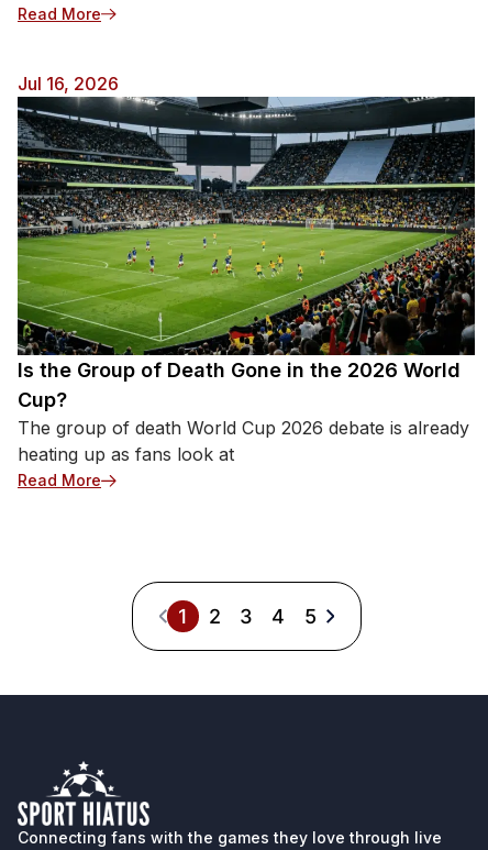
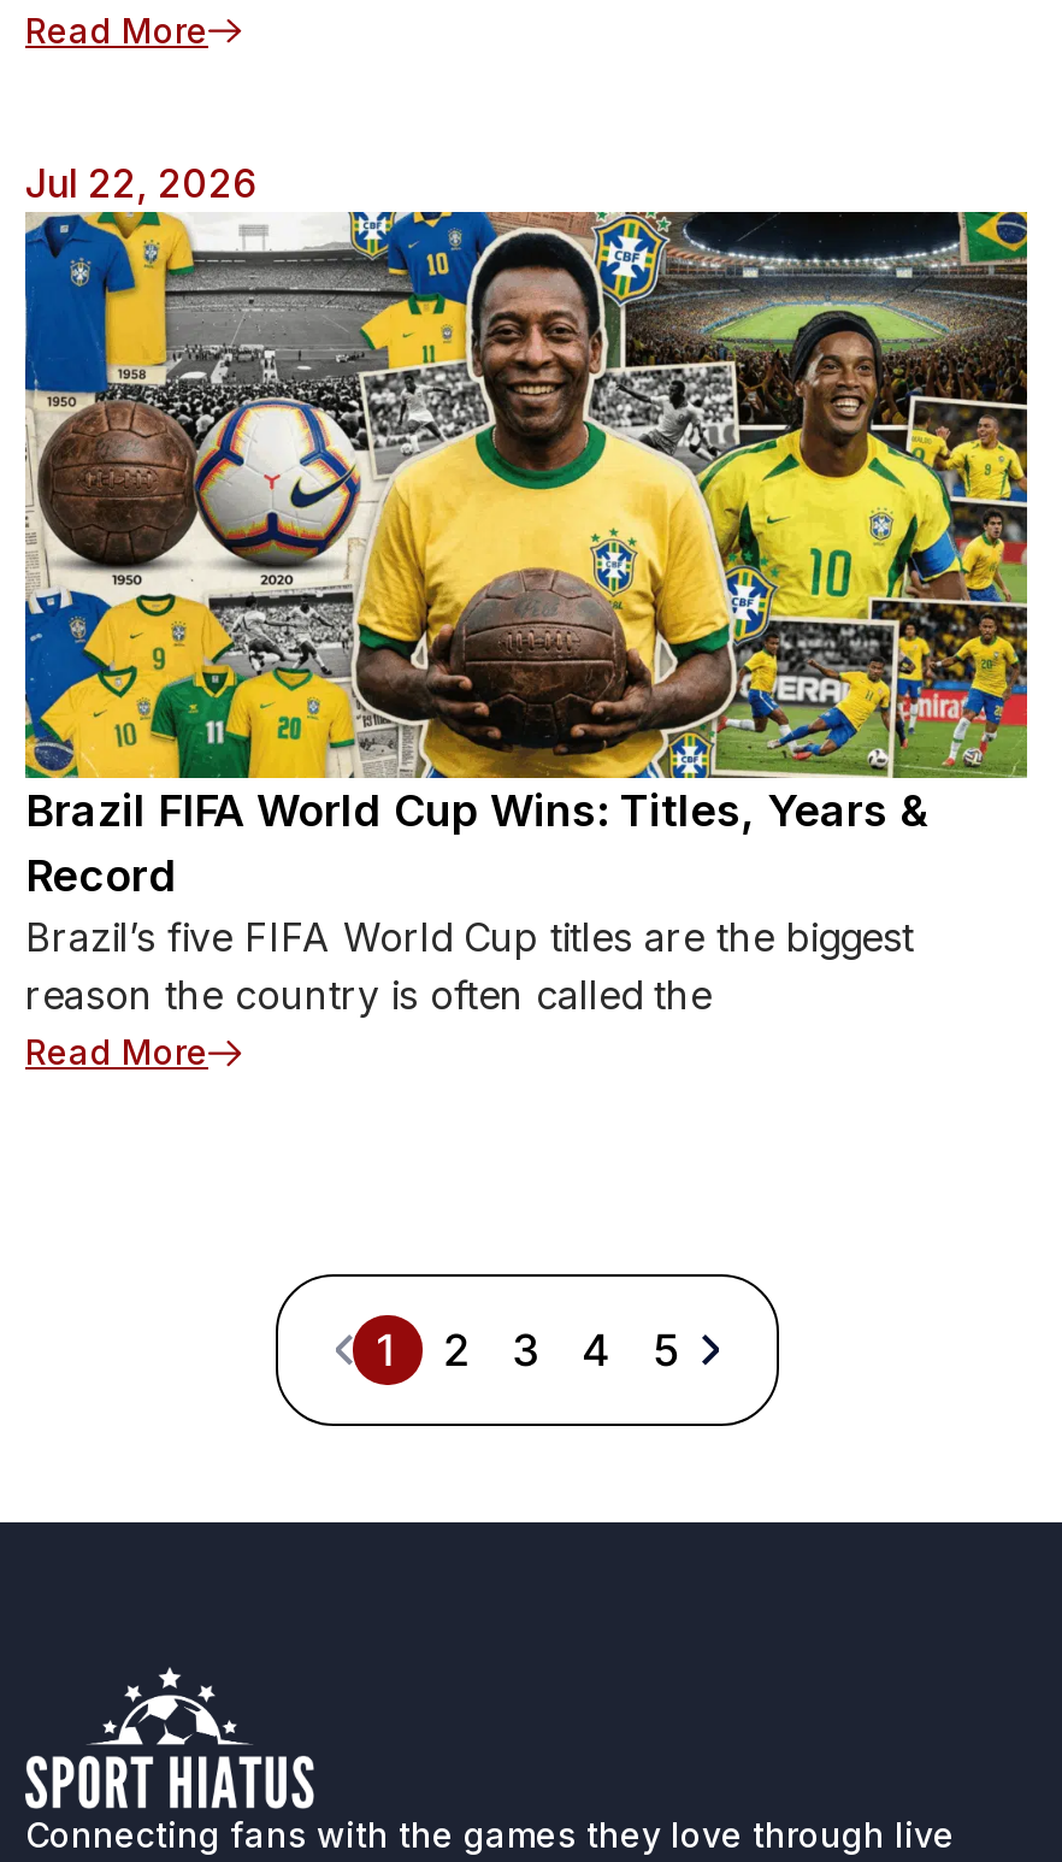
[18,73,119,95] Jul 16, 2026 -> [25,160,256,208] Jul 22, 2026
[16,96,476,465] [image] | Is the Group of Death Gone in the 2026 World | Cup? | The group of death World Cup 2026 debate is already | heating up as fans look at -> [23,210,1029,1018] [image] | Brazil FIFA World Cup Wins: Titles, Years & | Record | Brazil’s five FIFA World Cup titles are the biggest | reason the country is often called the

